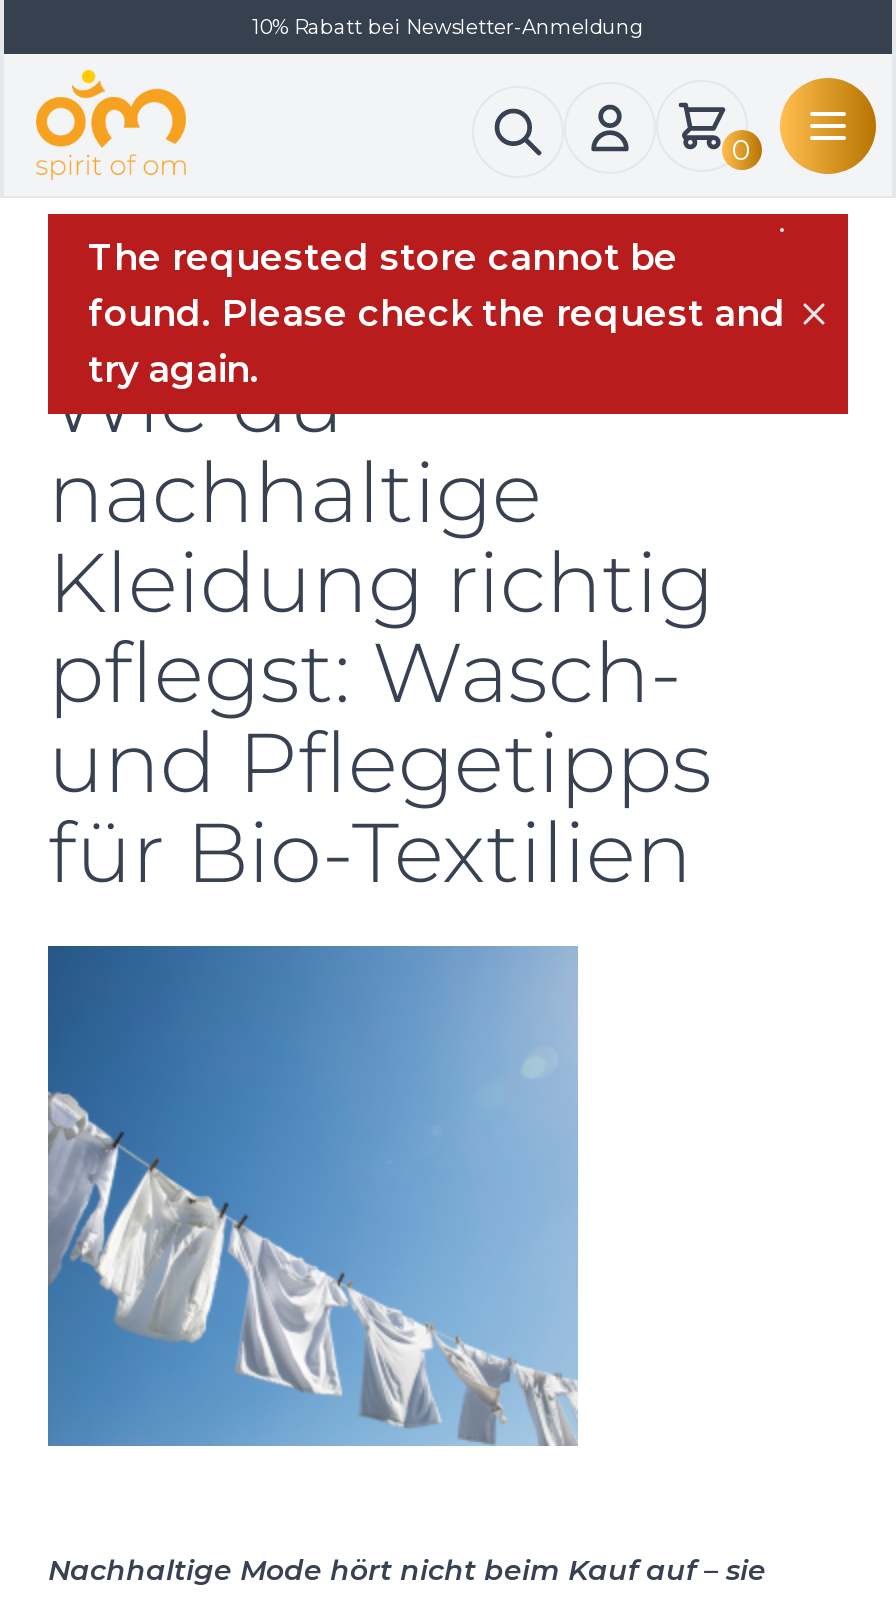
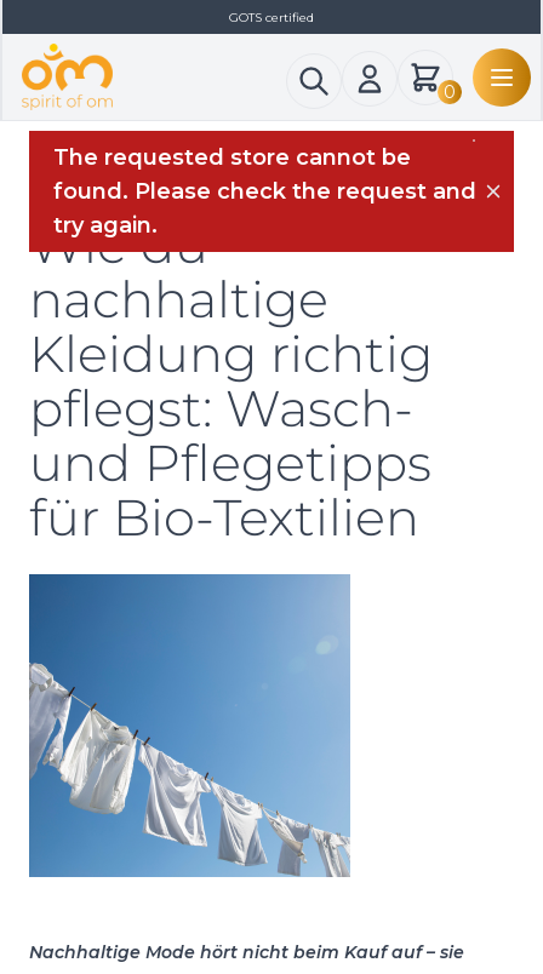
[252,13,644,39] 10% Rabatt bei Newsletter-Anmeldung -> [229,9,314,25] GOTS certified

